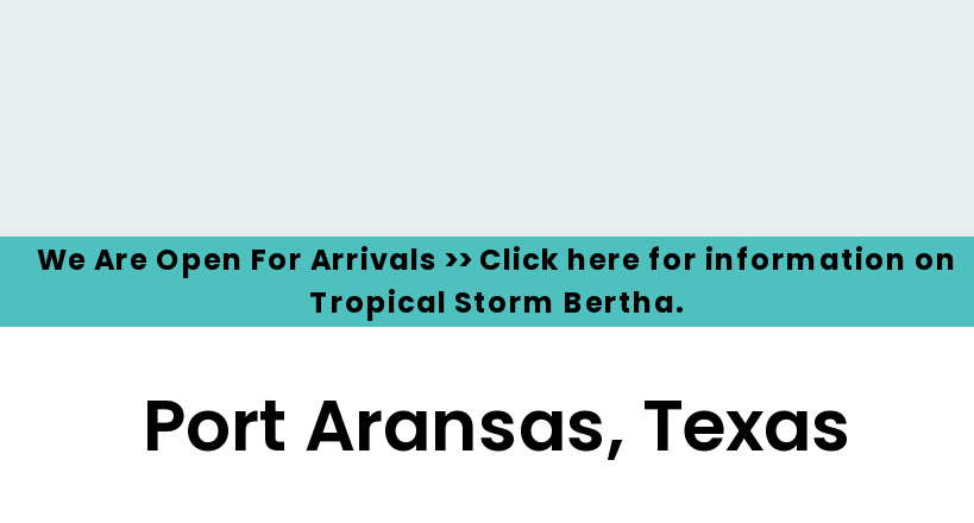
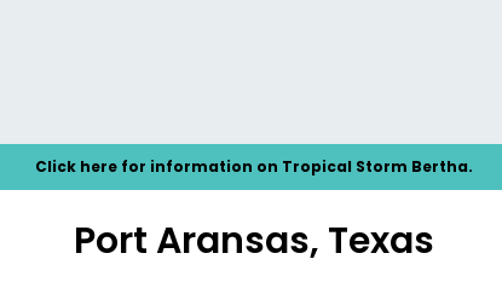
[37,239,957,322] We Are Open For Arrivals >> Click here for information on | Tropical Storm Bertha. -> [35,156,473,177] Click here for information on Tropical Storm Bertha.

